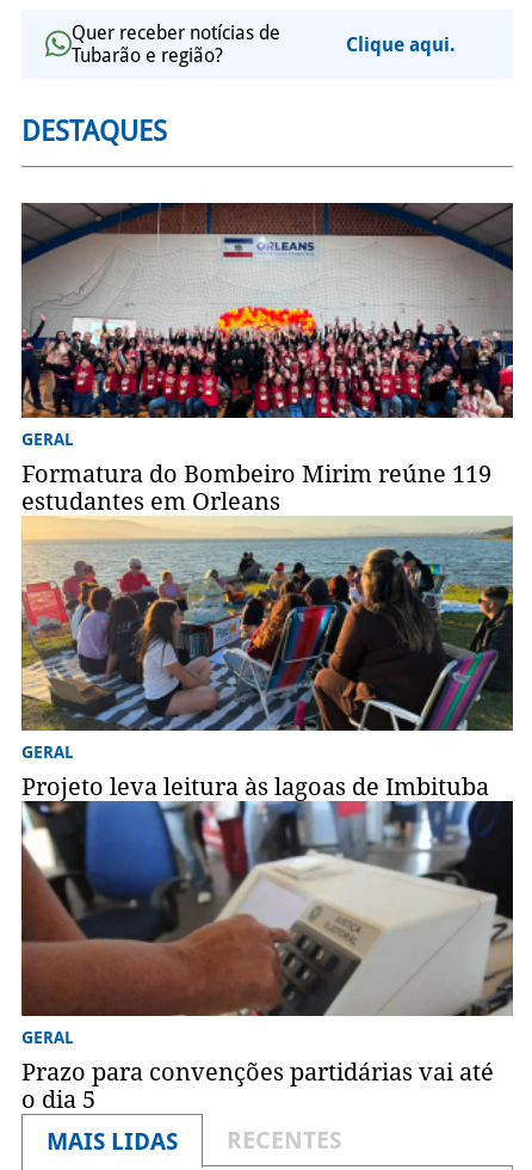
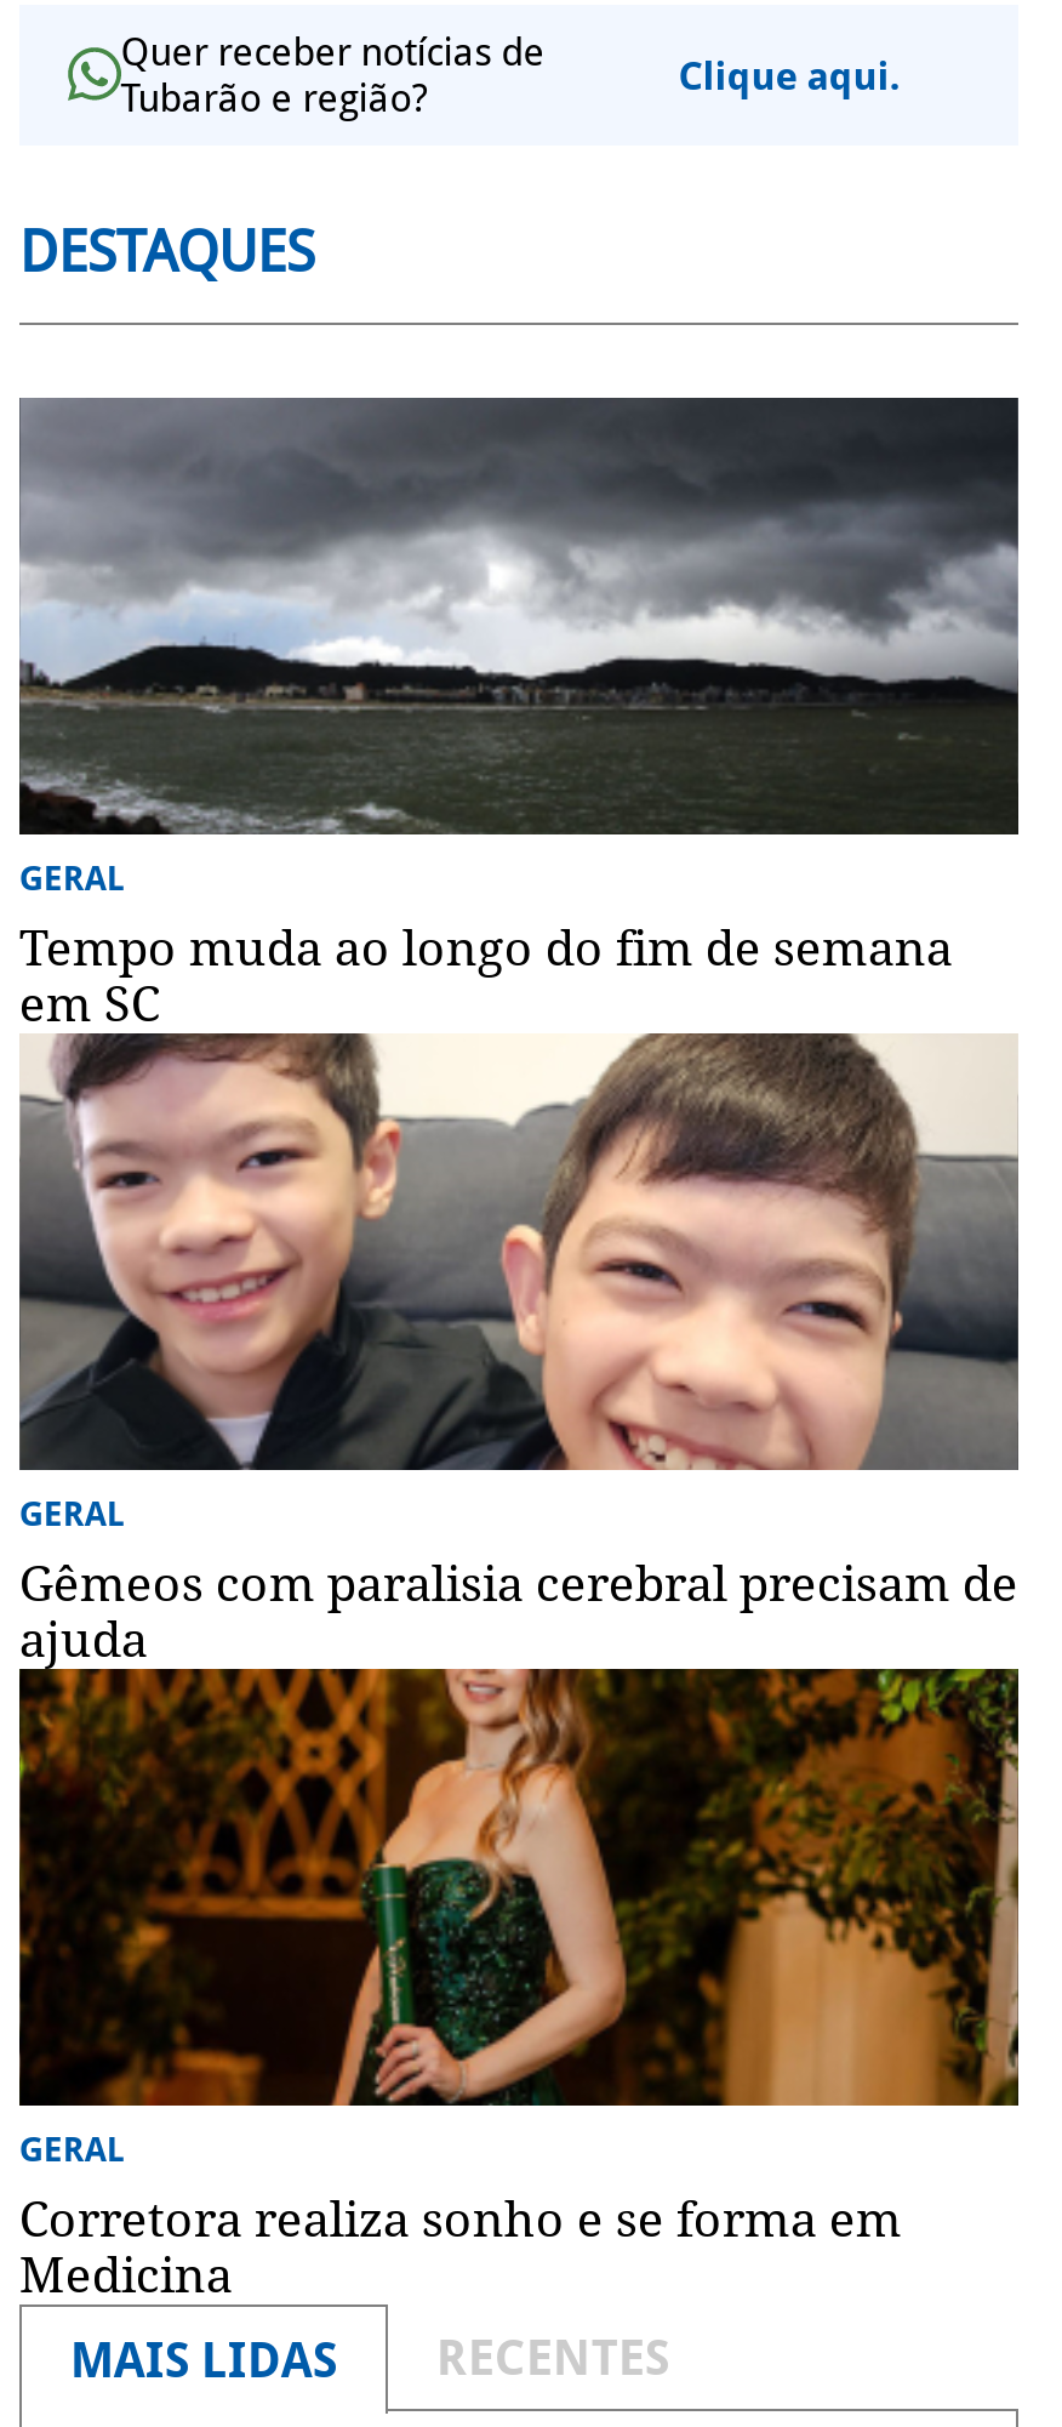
[20,202,514,516] [image] | Formatura do Bombeiro Mirim reúne 119 | estudantes em Orleans -> [17,398,1021,1034] [image] | Tempo muda ao longo do fim de semana | em SC
[21,516,513,802] [image] | Projeto leva leitura às lagoas de Imbituba -> [17,1031,1018,1670] [image] | Gêmeos com paralisia cerebral precisam de | ajuda
[21,811,514,1114] [image] | Prazo para convenções partidárias vai até | o dia 5 -> [19,1669,1021,2305] [image] | Corretora realiza sonho e se forma em | Medicina

